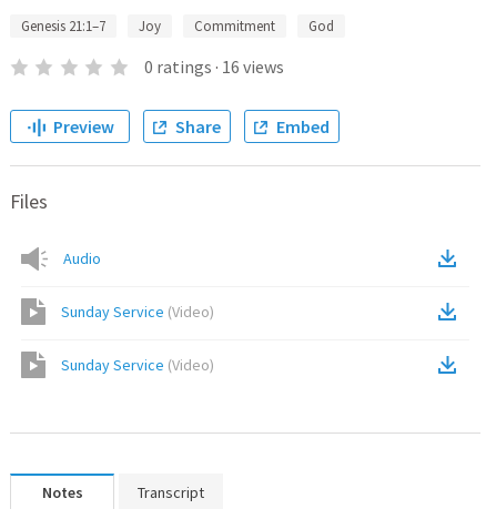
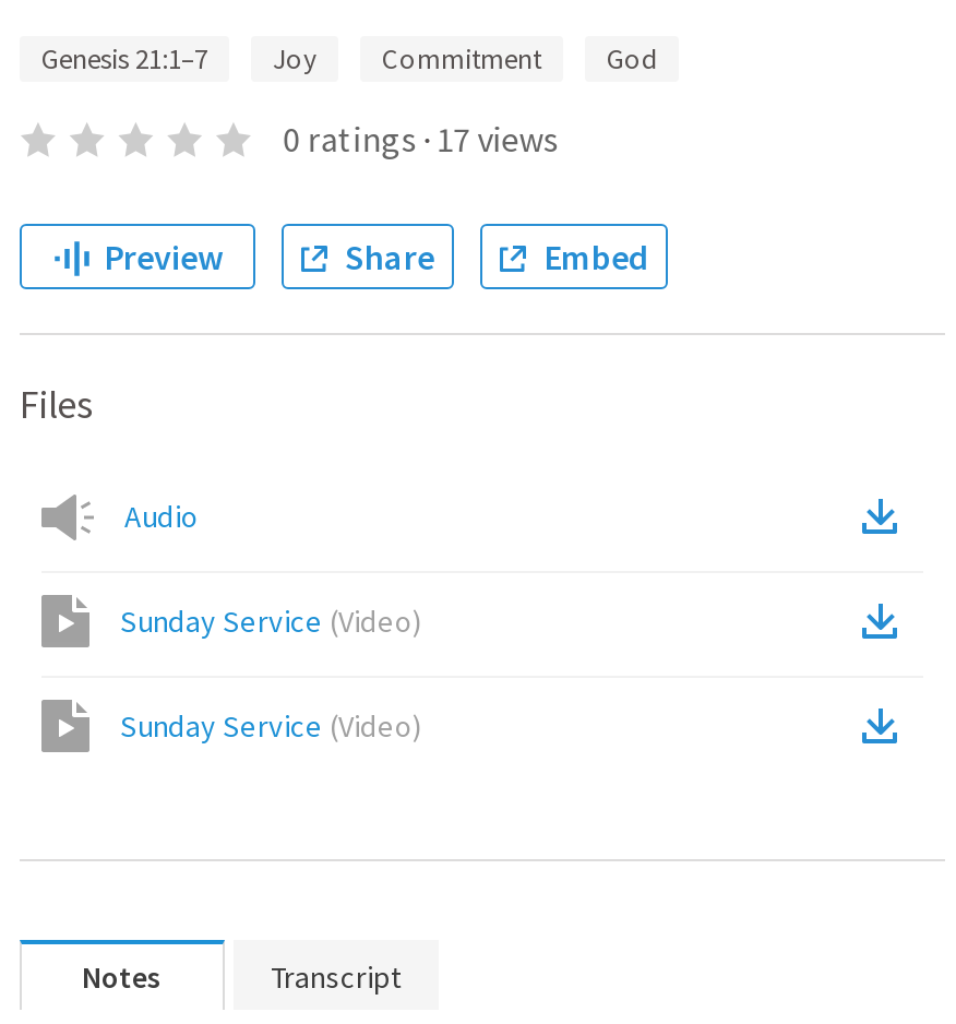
[144,55,284,78] 0 ratings · 16 views -> [283,117,558,160] 0 ratings · 17 views

